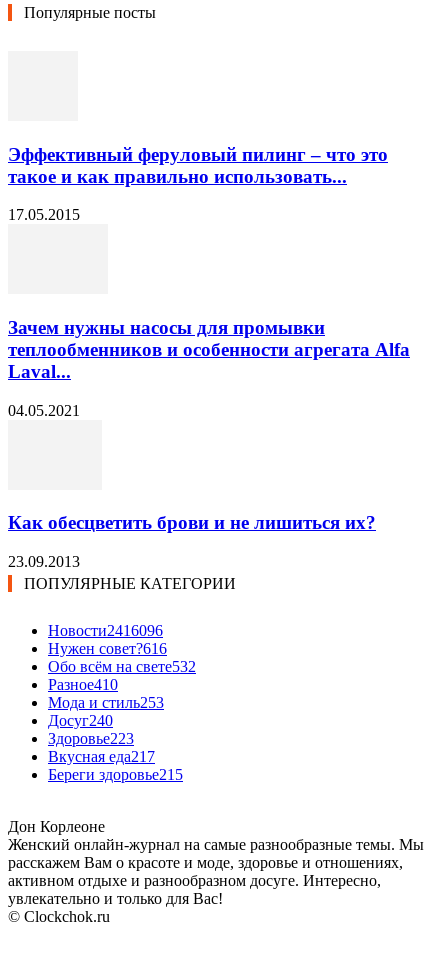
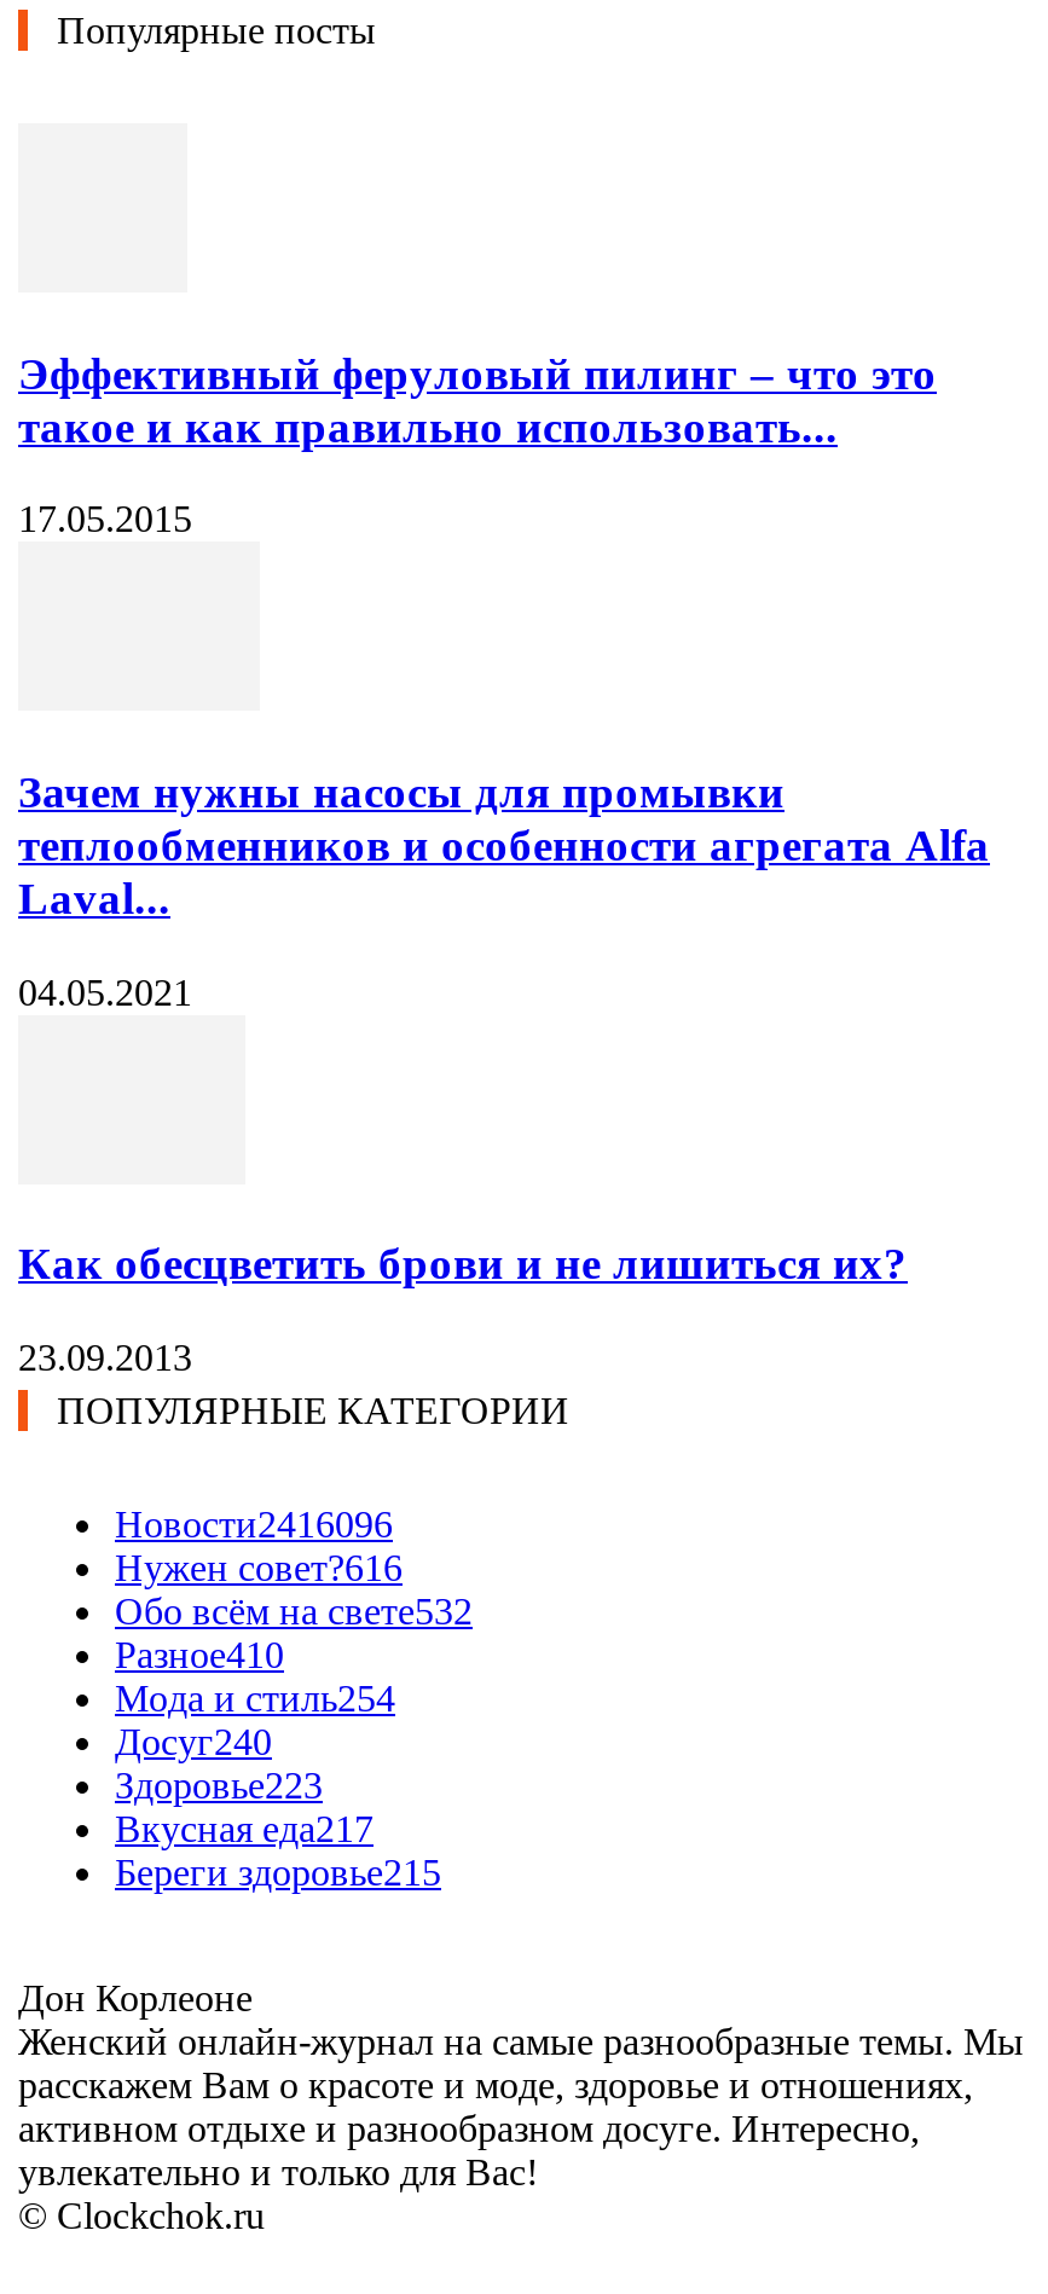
[48,694,164,711] Мода и стиль253 -> [115,1678,395,1719] Мода и стиль254

